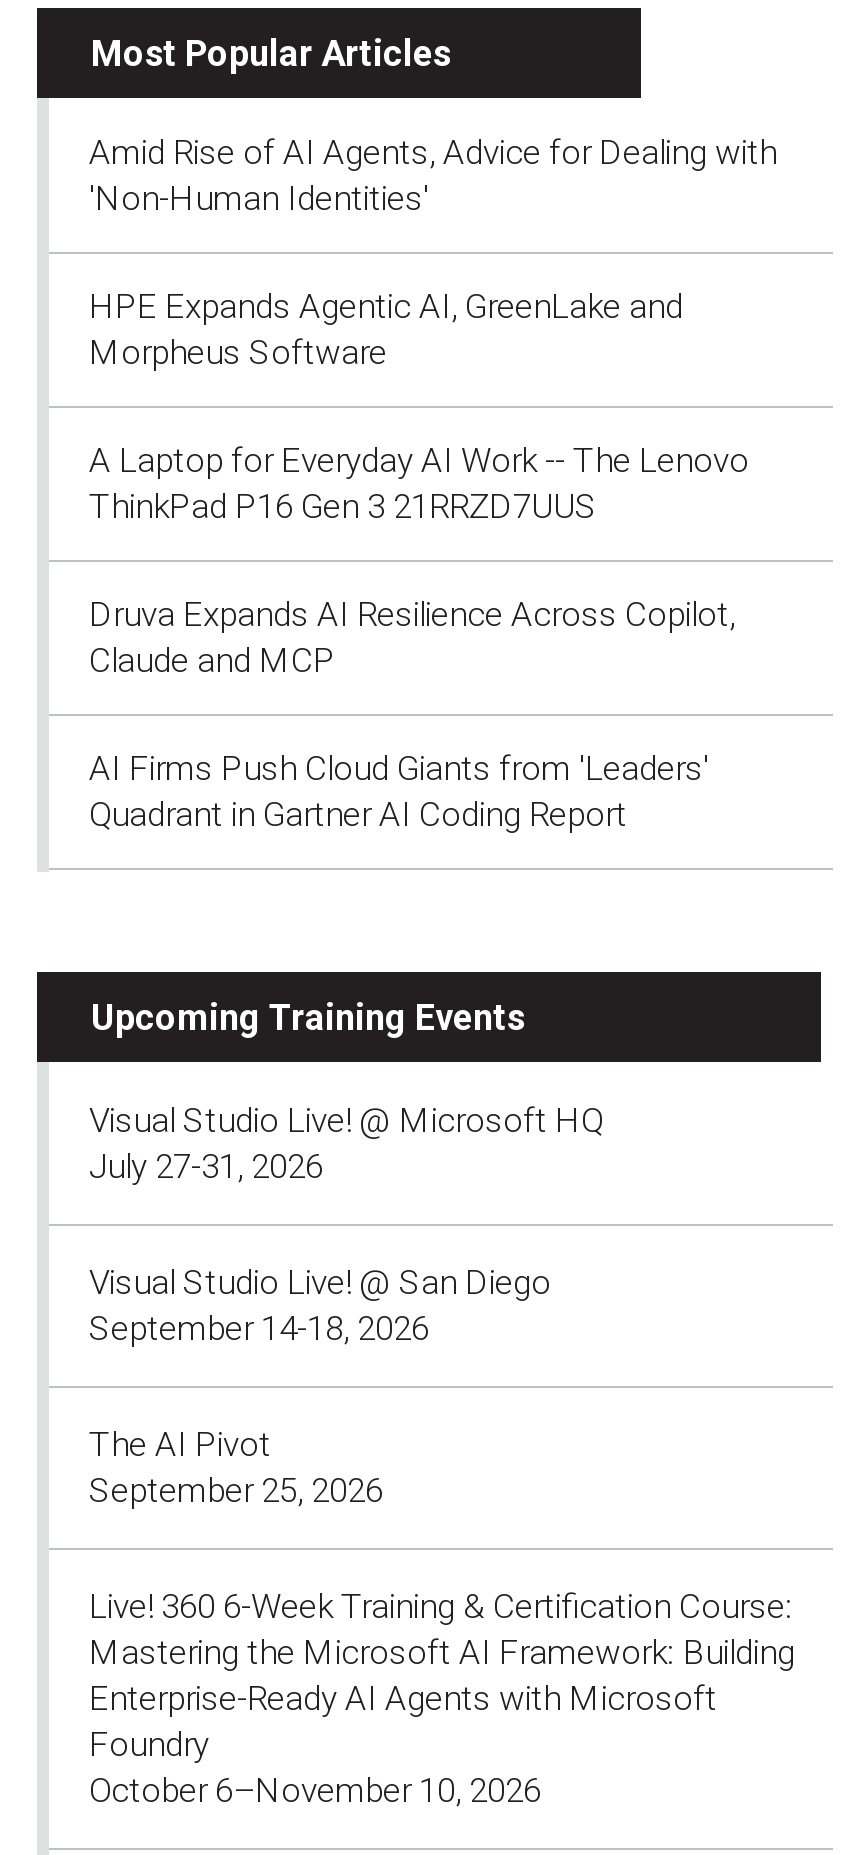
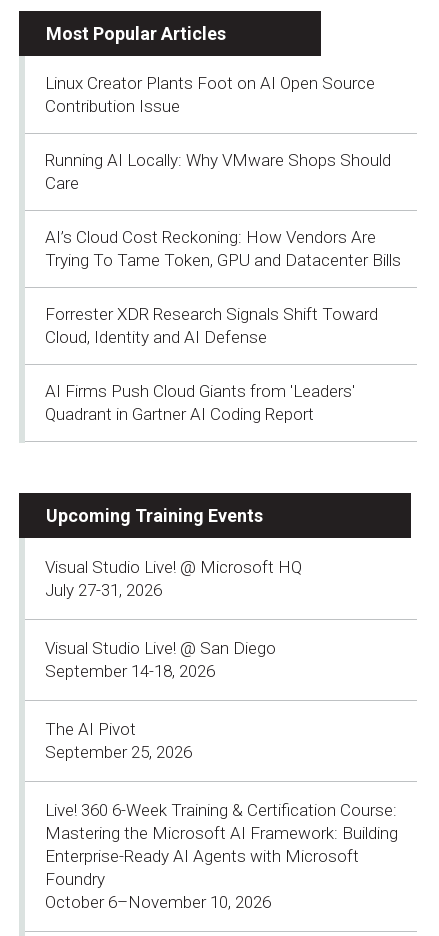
[89,131,777,217] Amid Rise of AI Agents, Advice for Dealing with | 'Non-Human Identities' -> [45,72,375,115] Linux Creator Plants Foot on AI Open Source | Contribution Issue
[89,285,683,371] HPE Expands Agentic AI, GreenLake and | Morpheus Software -> [45,149,391,192] Running AI Locally: Why VMware Shops Should | Care
[89,439,749,525] A Laptop for Everyday AI Work -- The Lenovo | ThinkPad P16 Gen 3 21RRZD7UUS -> [45,226,401,269] AI’s Cloud Cost Reckoning: How Vendors Are | Trying To Tame Token, GPU and Datacenter Bills
[89,593,735,679] Druva Expands AI Resilience Across Copilot, | Claude and MCP -> [45,303,378,346] Forrester XDR Research Signals Shift Toward | Cloud, Identity and AI Defense

